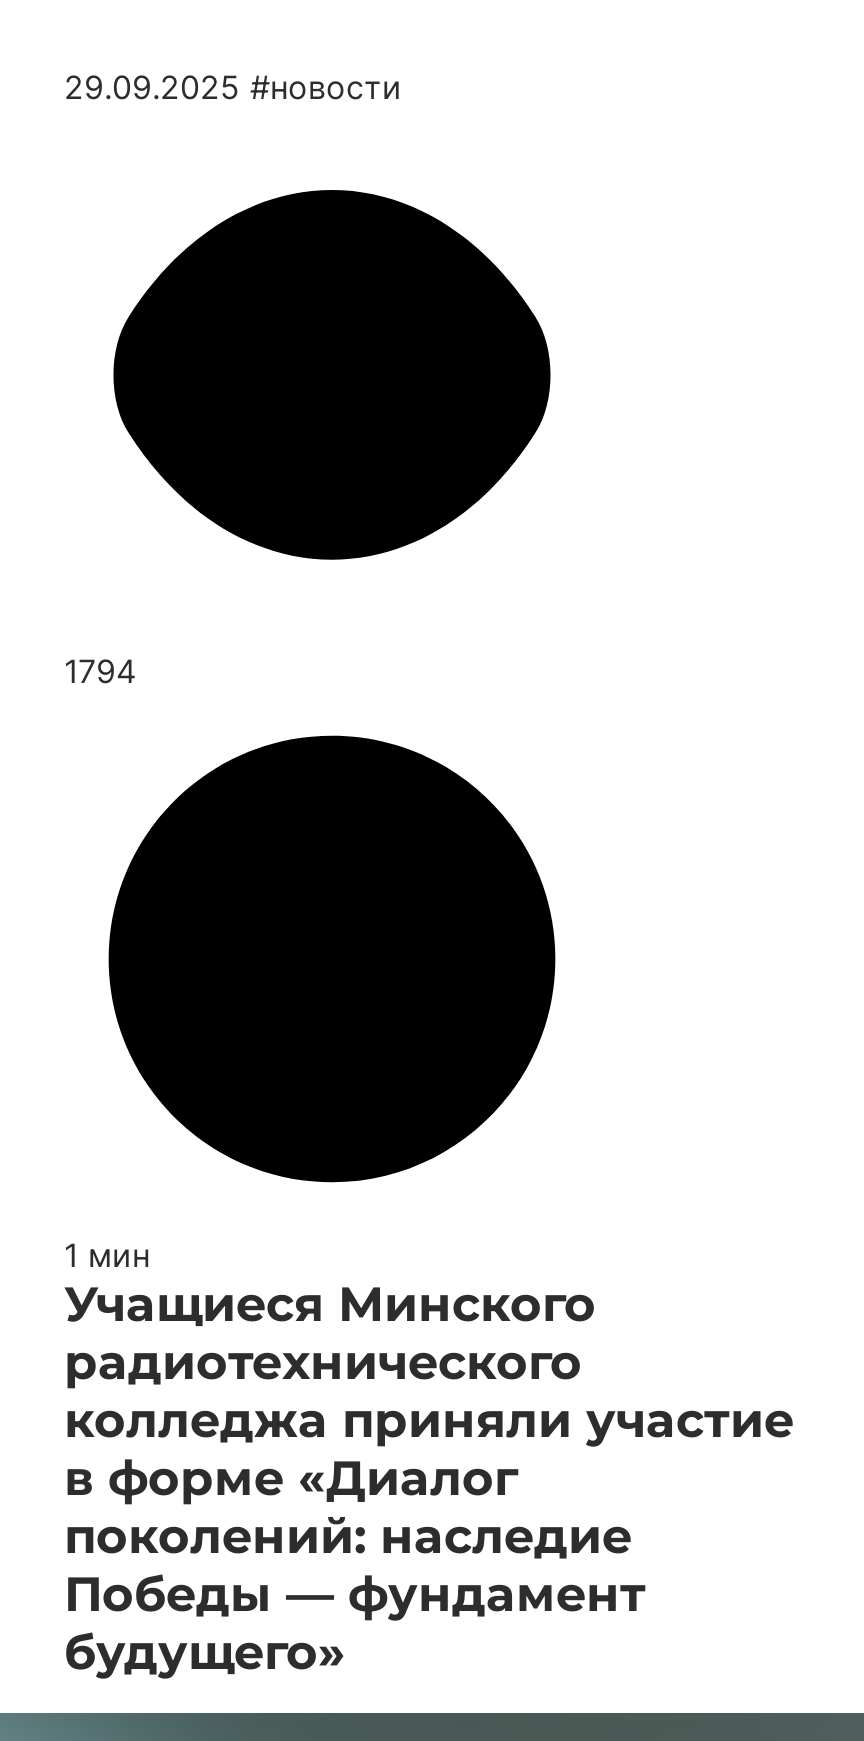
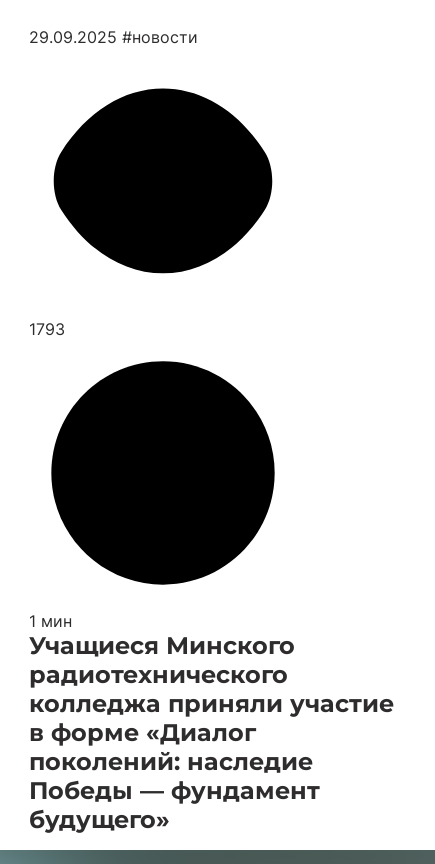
[64,651,136,691] 1794 -> [29,319,65,339] 1793

